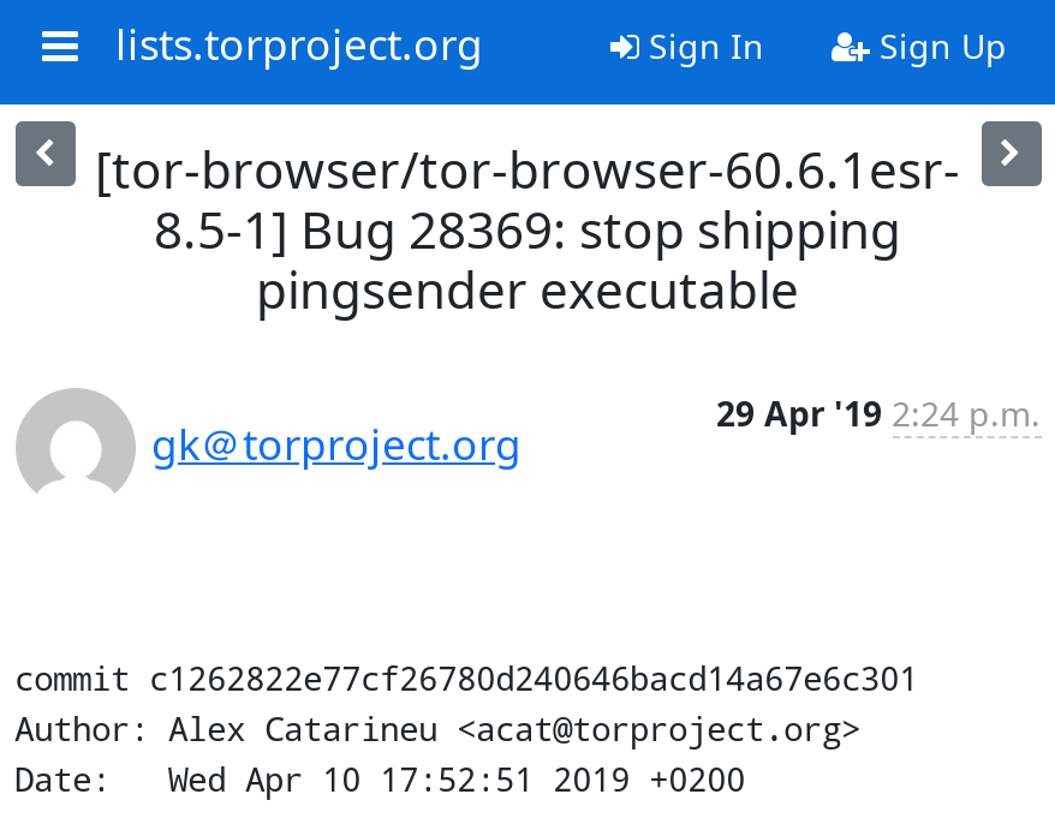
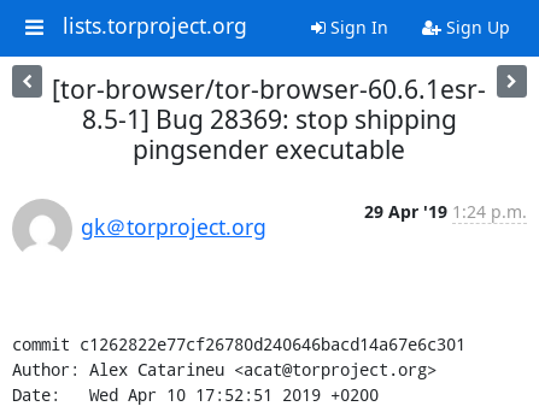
[716,390,1041,436] 29 Apr '19 2:24 p.m. -> [364,200,526,223] 29 Apr '19 1:24 p.m.

